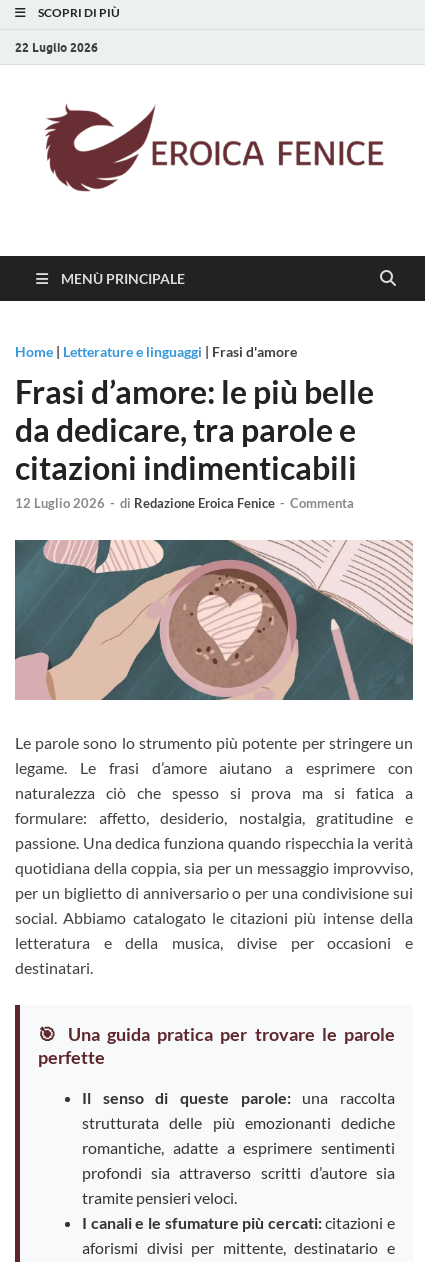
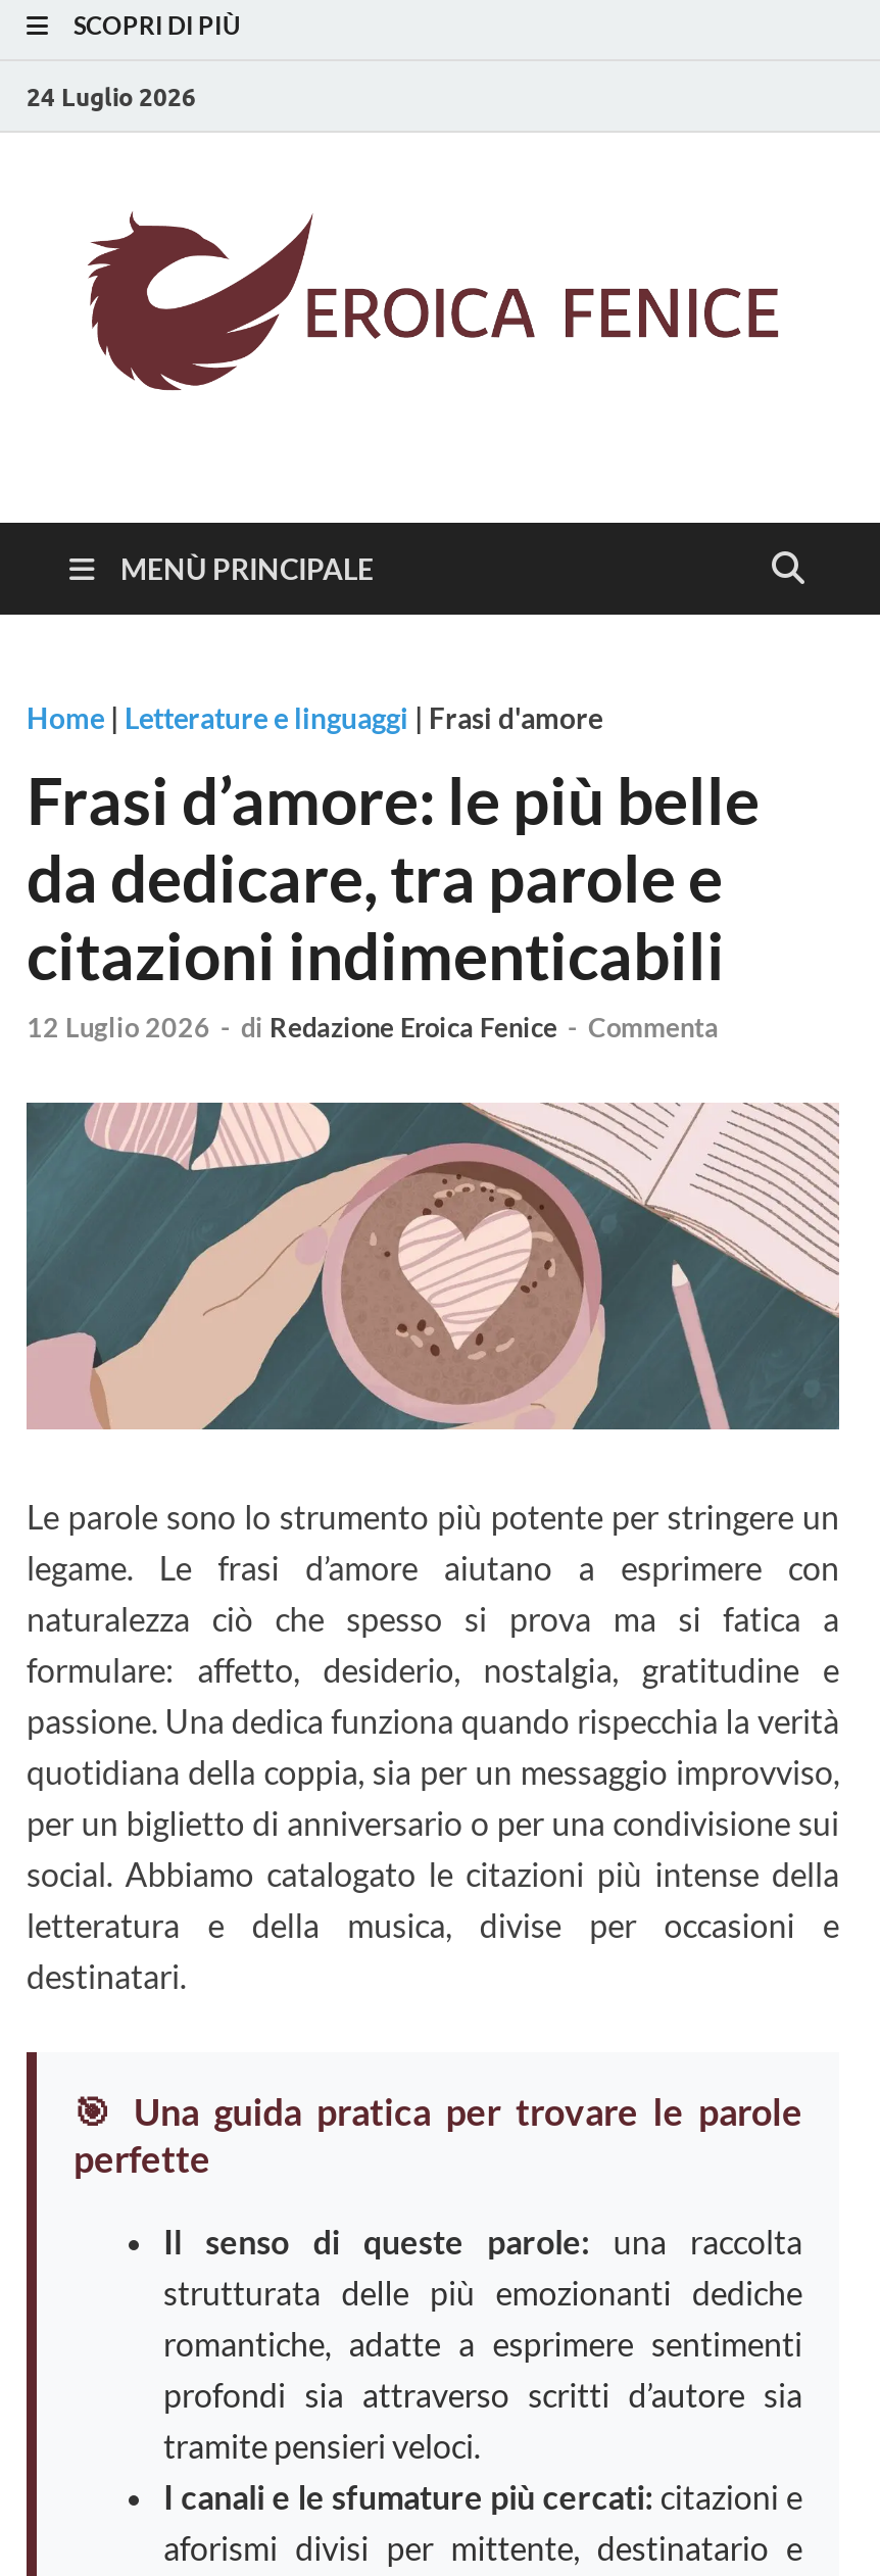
[15,39,98,54] 22 Luglio 2026 -> [27,81,196,111] 24 Luglio 2026

